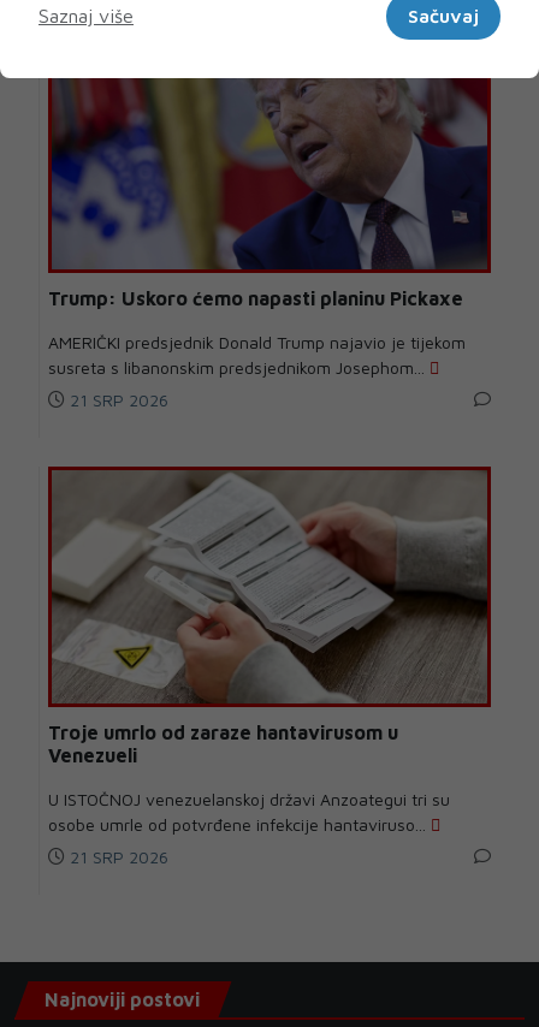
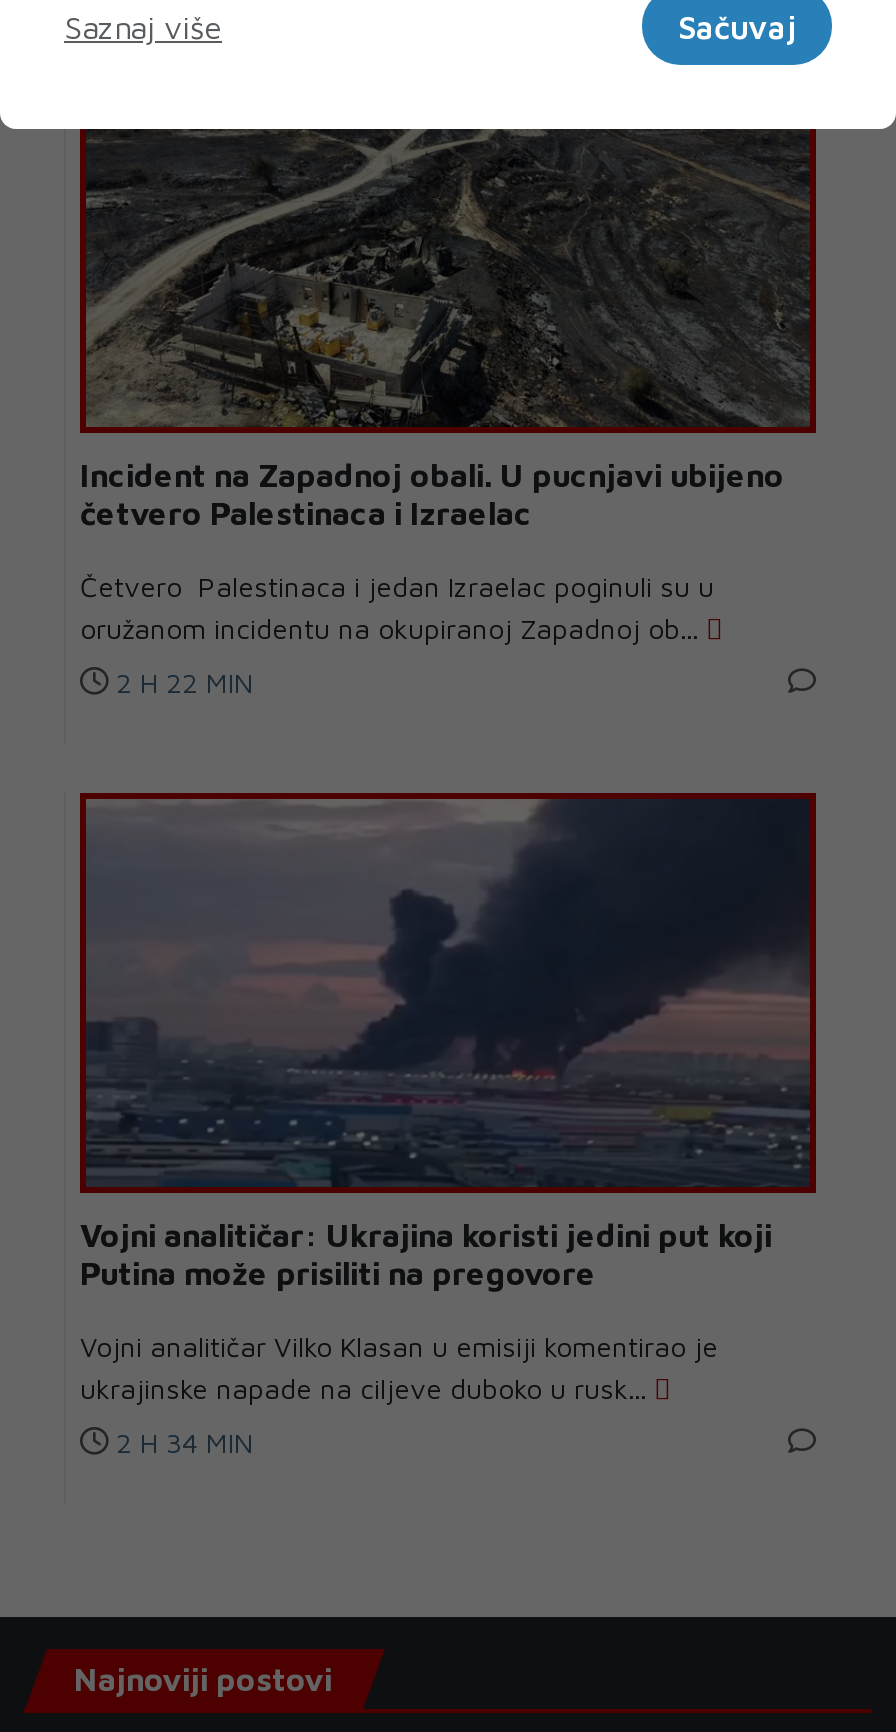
[48,77,492,308] [image] | Trump: Uskoro ćemo napasti planinu Pickaxe -> [80,128,816,531] [image] | Incident na Zapadnoj obali. U pucnjavi ubijeno | četvero Palestinaca i Izraelac
[48,331,466,377] AMERIČKI predsjednik Donald Trump najavio je tijekom | susreta s libanonskim predsjednikom Josephom... -> [80,569,714,645] Četvero Palestinaca i jedan Izraelac poginuli su u | oružanom incidentu na okupiranoj Zapadnoj ob...
[65,389,168,409] 21 SRP 2026 -> [108,665,254,699] 2 H 22 MIN
[48,470,487,765] [image] | Troje umrlo od zaraze hantavirusom u | Venezueli -> [80,800,810,1291] [image] | Vojni analitičar: Ukrajina koristi jedini put koji | Putina može prisiliti na pregovore
[48,788,450,834] U ISTOČNOJ venezuelanskoj državi Anzoategui tri su | osobe umrle od potvrđene infekcije hantaviruso... -> [80,1329,718,1405] Vojni analitičar Vilko Klasan u emisiji komentirao je | ukrajinske napade na ciljeve duboko u rusk...
[65,846,168,866] 21 SRP 2026 -> [108,1425,254,1459] 2 H 34 MIN

